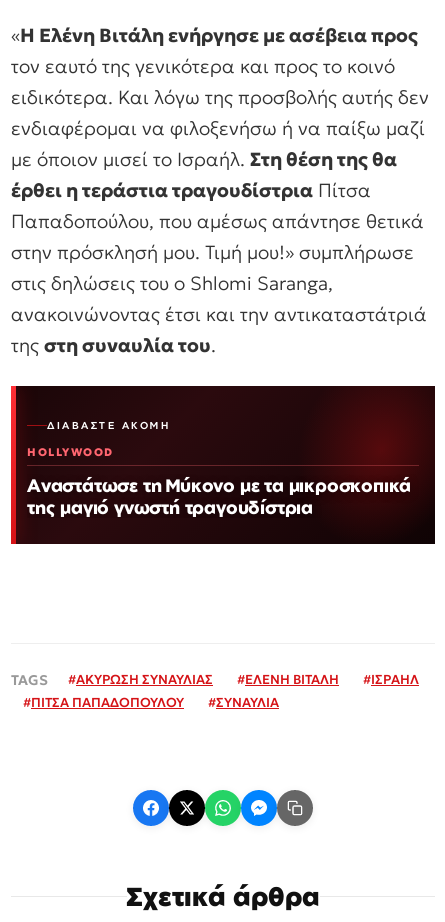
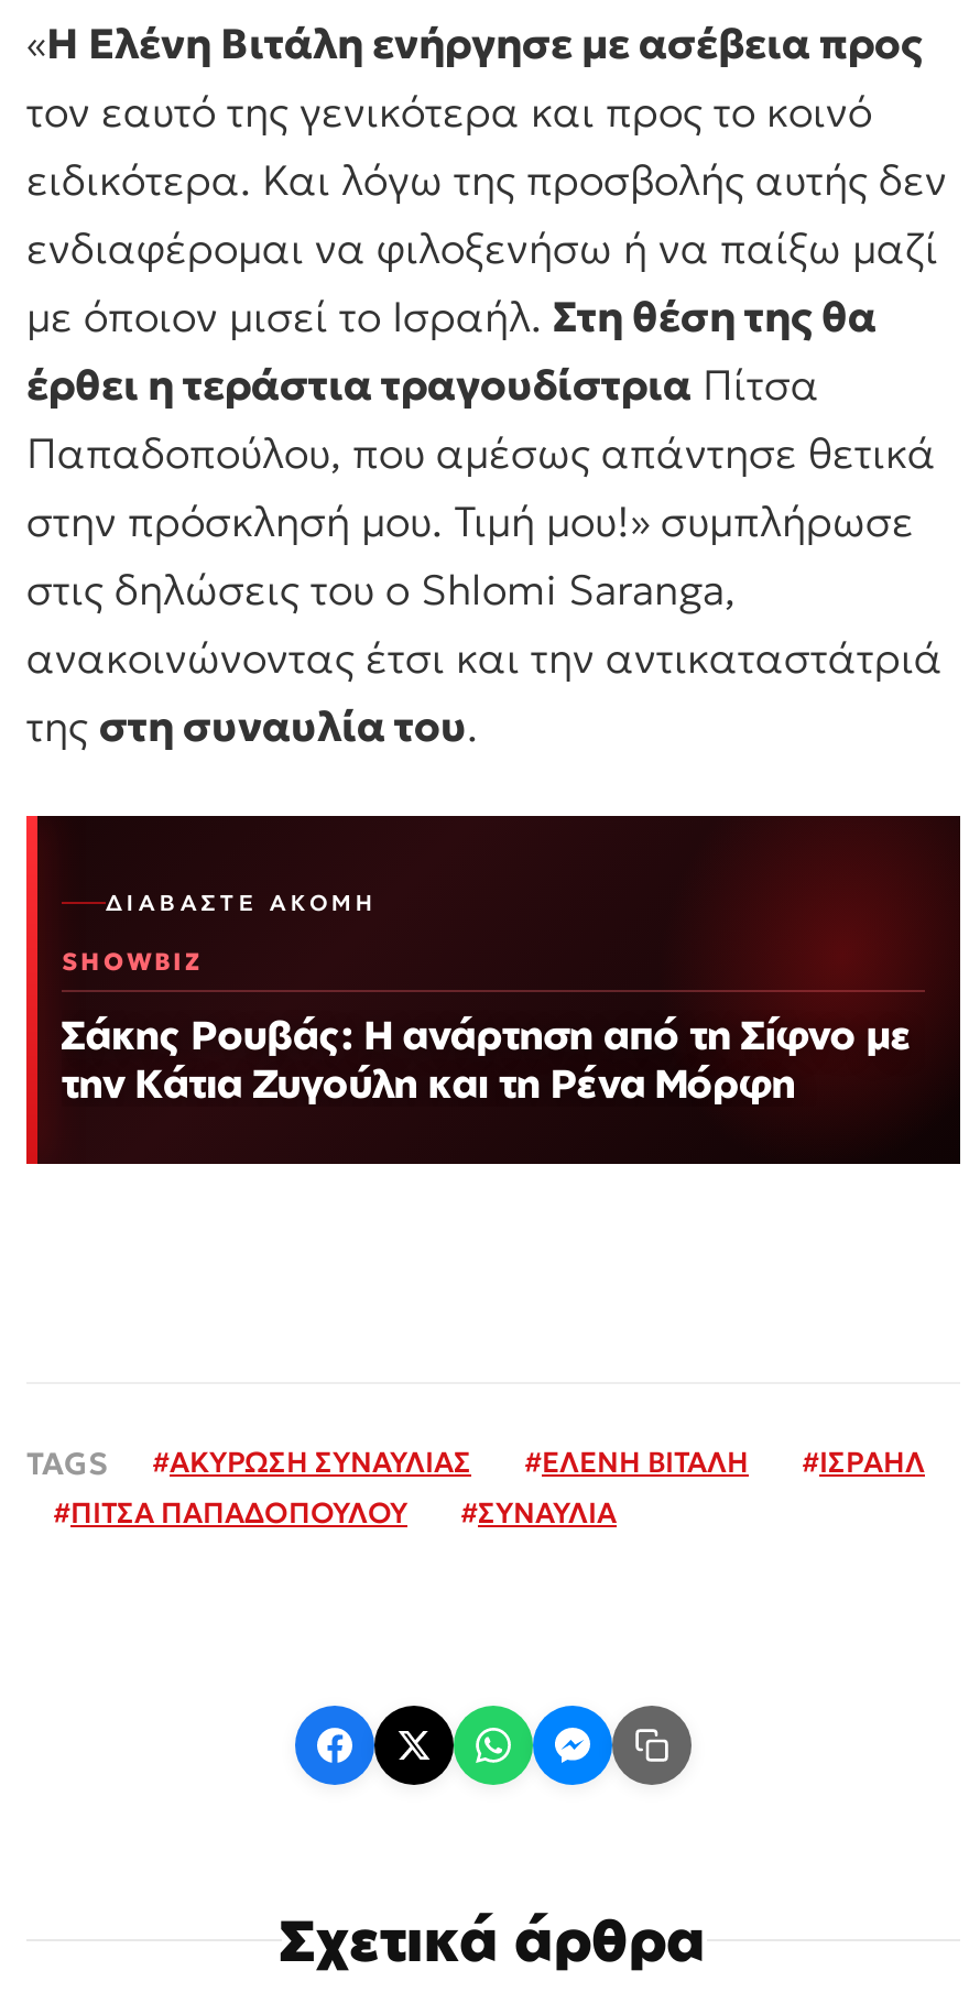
[27,445,113,459] HOLLYWOOD -> [62,947,204,977] SHOWBIZ
[27,474,411,518] Αναστάτωσε τη Μύκονο με τα μικροσκοπικά | της μαγιό γνωστή τραγουδίστρια -> [62,1010,910,1107] Σάκης Ρουβάς: Η ανάρτηση από τη Σίφνο με | την Κάτια Ζυγούλη και τη Ρένα Μόρφη

